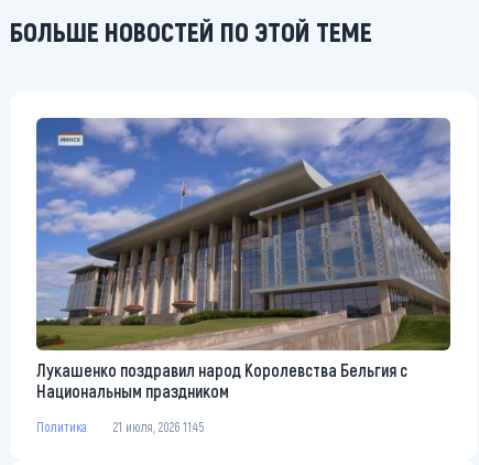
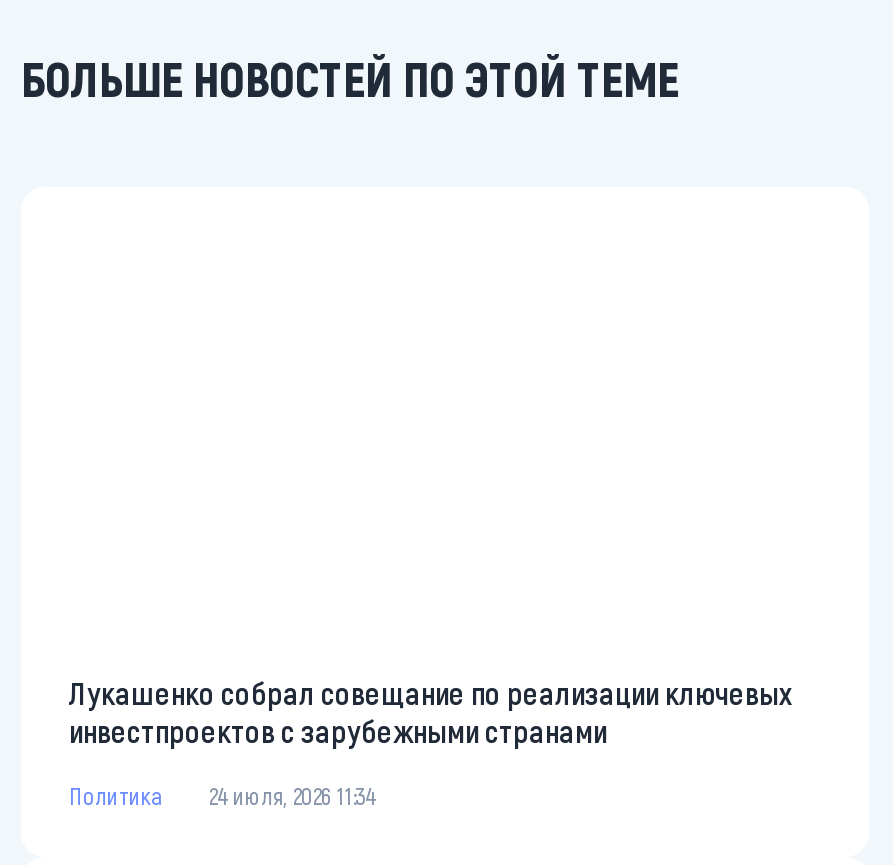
[35,117,451,352] [image] -> none
[36,359,407,401] Лукашенко поздравил народ Королевства Бельгия с | Национальным праздником -> [69,673,793,749] Лукашенко собрал совещание по реализации ключевых | инвестпроектов с зарубежными странами
[36,419,204,434] Политика 21 июля, 2026 11:45 -> [69,781,375,809] Политика 24 июля, 2026 11:34

